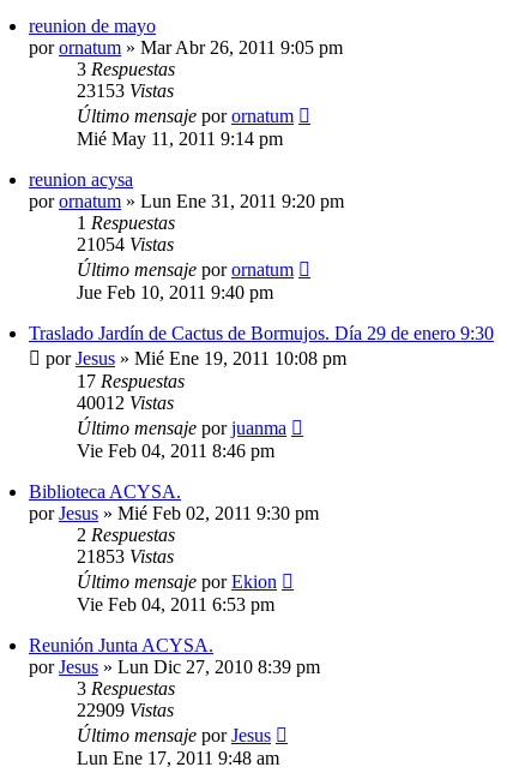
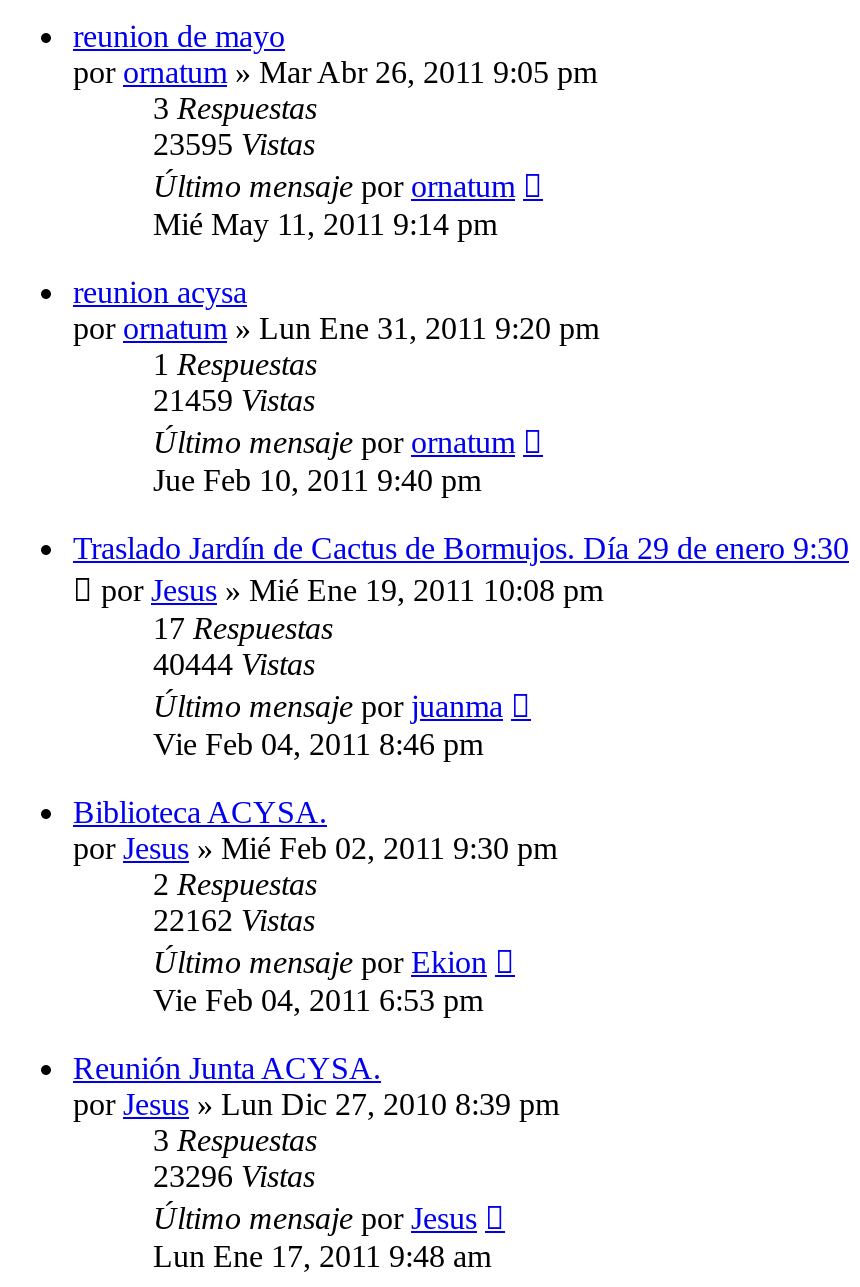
[77,81,174,101] 23153 Vistas -> [153,128,315,162] 23595 Vistas
[77,234,174,255] 21054 Vistas -> [153,384,315,418] 21459 Vistas
[77,393,174,413] 40012Vistas -> [153,648,315,682] 40444Vistas
[77,547,174,567] 21853 Vistas -> [153,904,315,938] 22162 Vistas
[77,700,174,721] 22909 Vistas -> [153,1160,315,1194] 23296 Vistas

